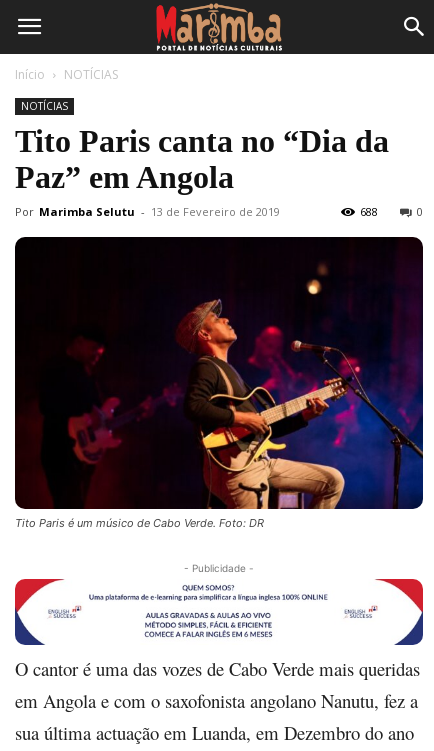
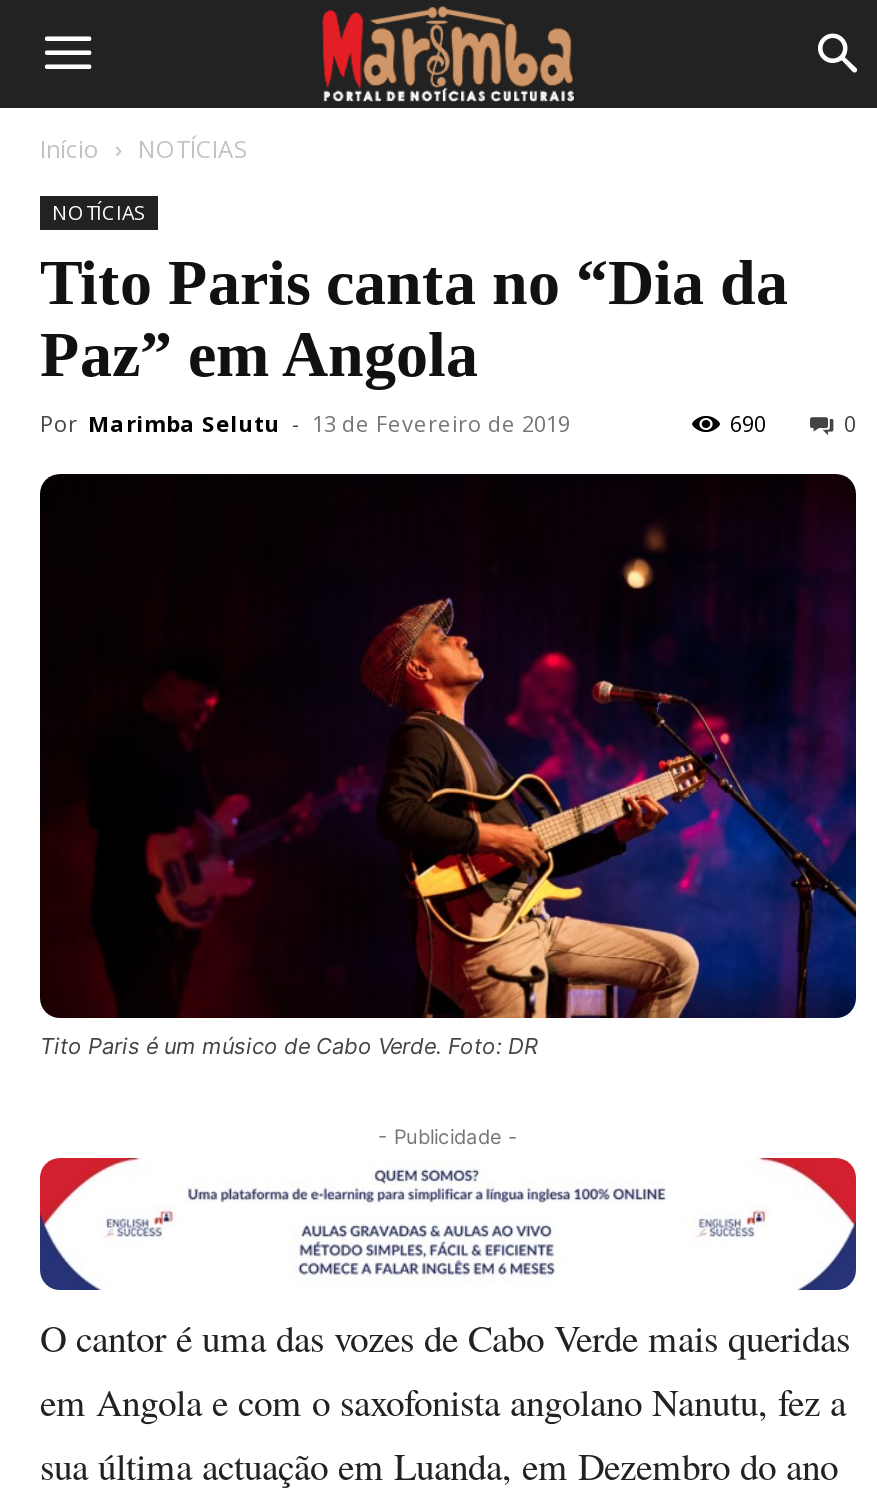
[360,204,378,219] 688 -> [730,408,766,438] 690

